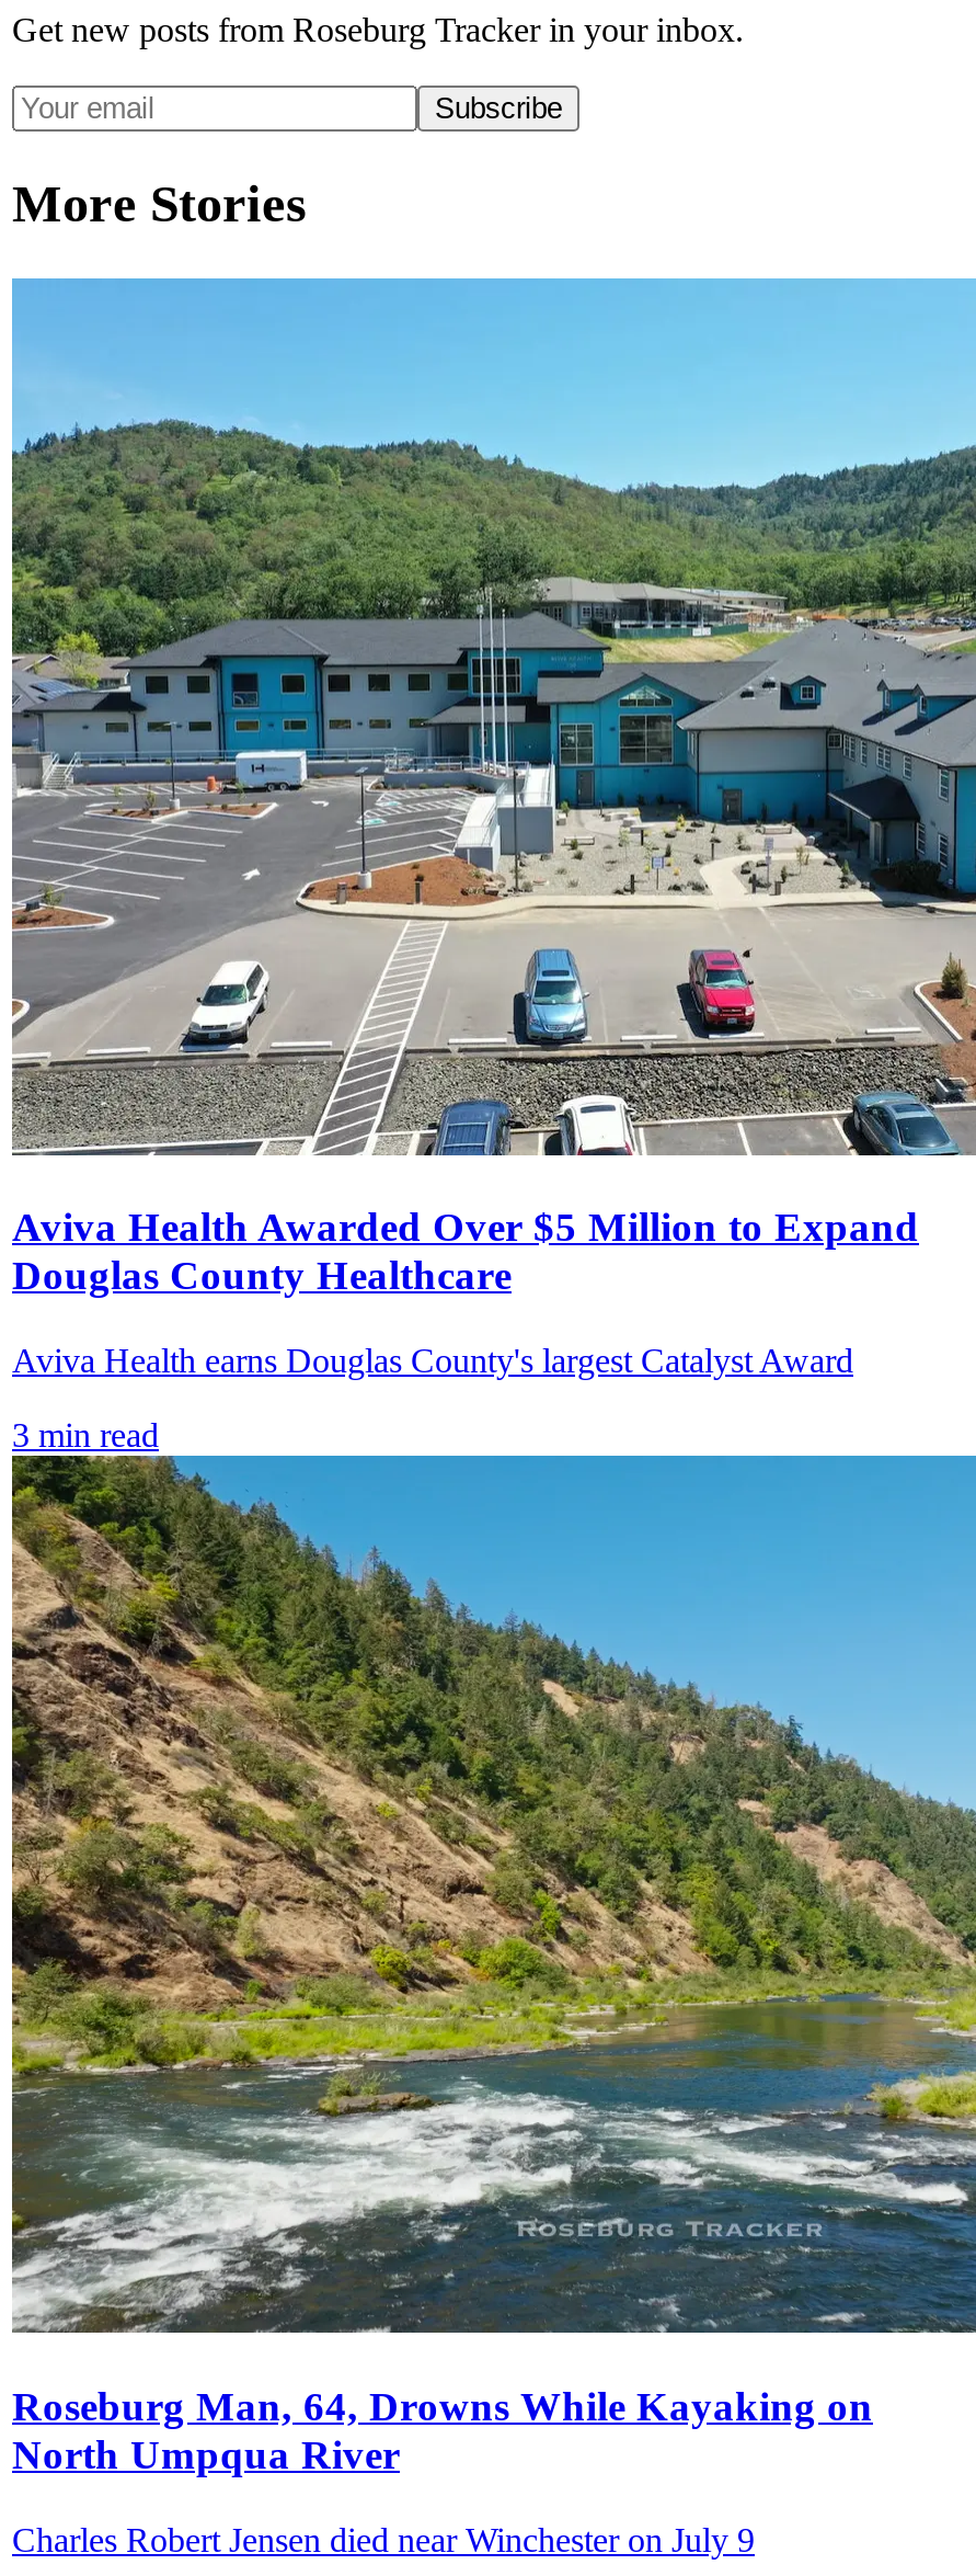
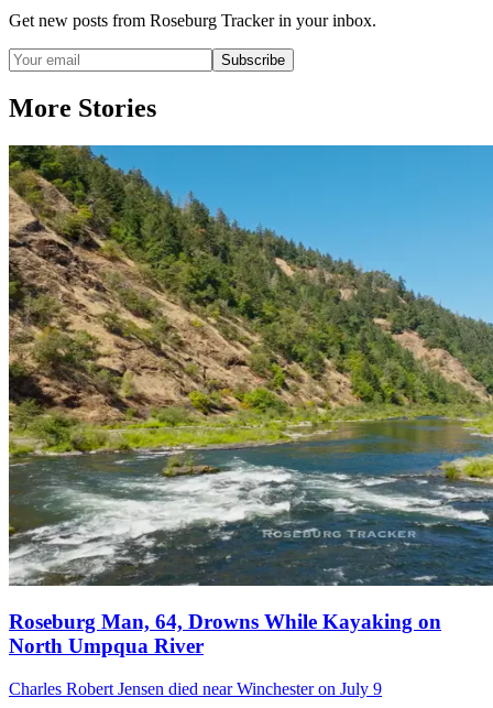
[10,276,969,1454] [image] | Aviva Health Awarded Over $5 Million to Expand | Douglas County Healthcare | Aviva Health earns Douglas County's largest Catalyst Award | 3 min read -> none

